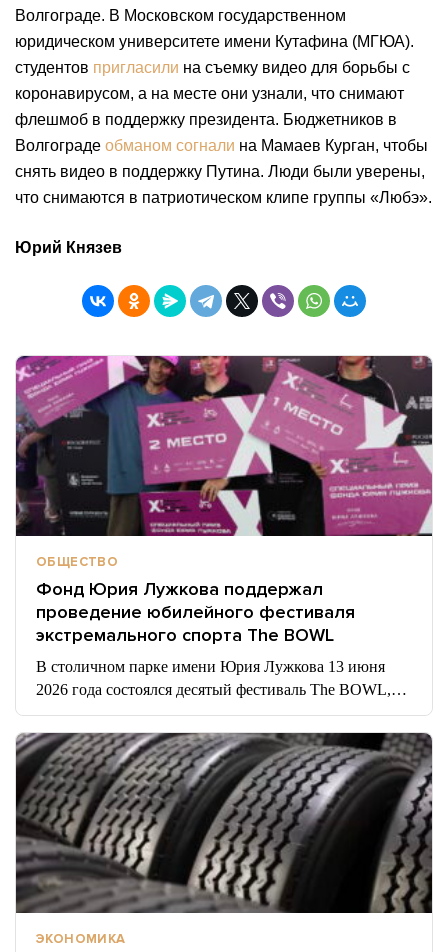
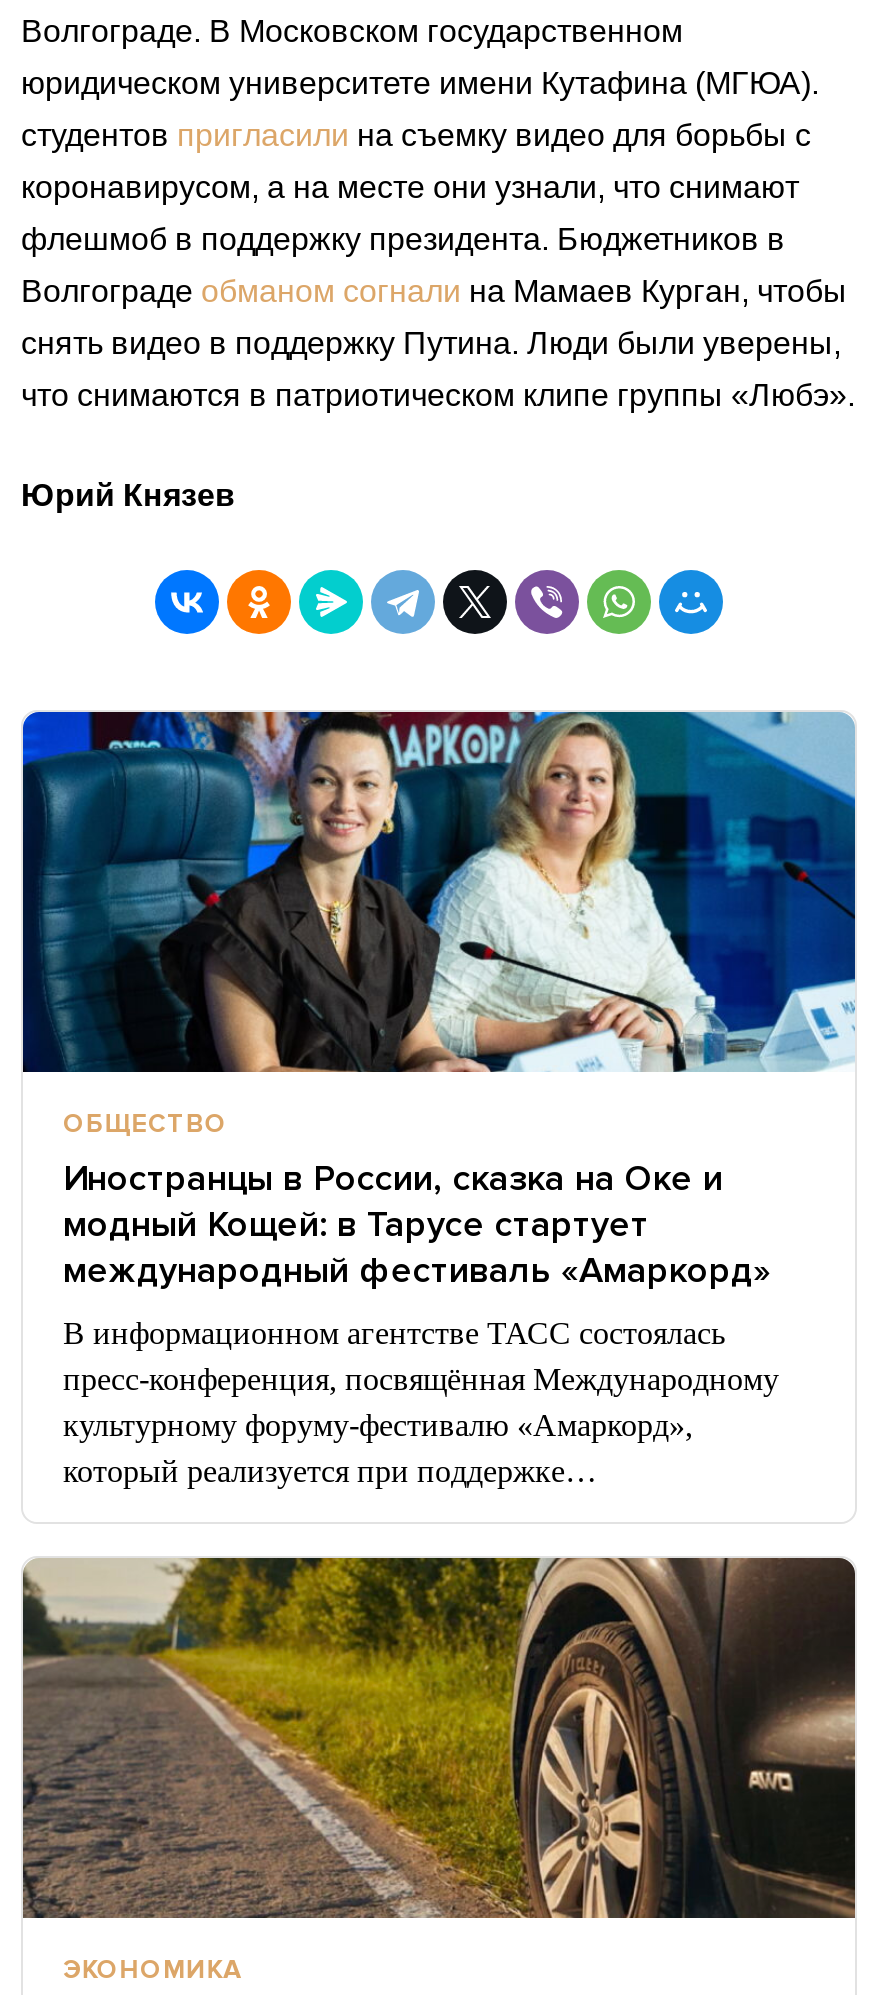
[15,355,433,537] [image] -> [21,710,857,1074] [image]
[36,578,355,646] Фонд Юрия Лужкова поддержал | проведение юбилейного фестиваля | экстремального спорта The BOWL -> [63,1156,771,1292] Иностранцы в России, сказка на Оке и | модный Кощей: в Тарусе стартует | международный фестиваль «Амаркорд»
[36,658,407,698] В столичном парке имени Юрия Лужкова 13 июня | 2026 года состоялся десятый фестиваль The BOWL,… -> [63,1316,779,1488] В информационном агентстве ТАСС состоялась | пресс-конференция, посвящённая Международному | культурному форуму-фестивалю «Амаркорд», | который реализуется при поддержке…
[16,732,432,914] [image] -> [21,1556,855,1920] [image]

